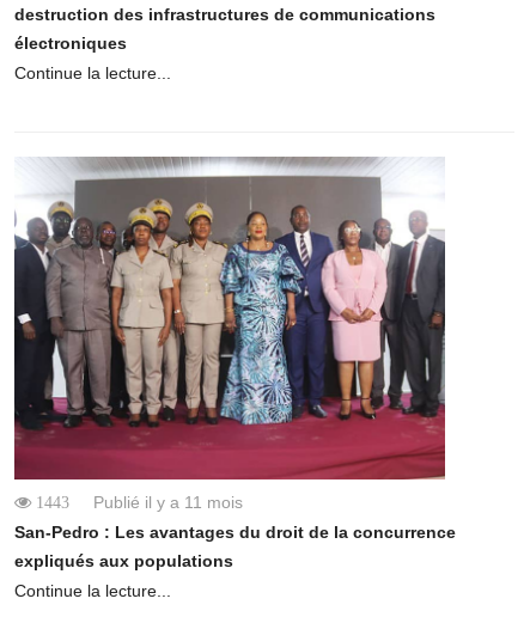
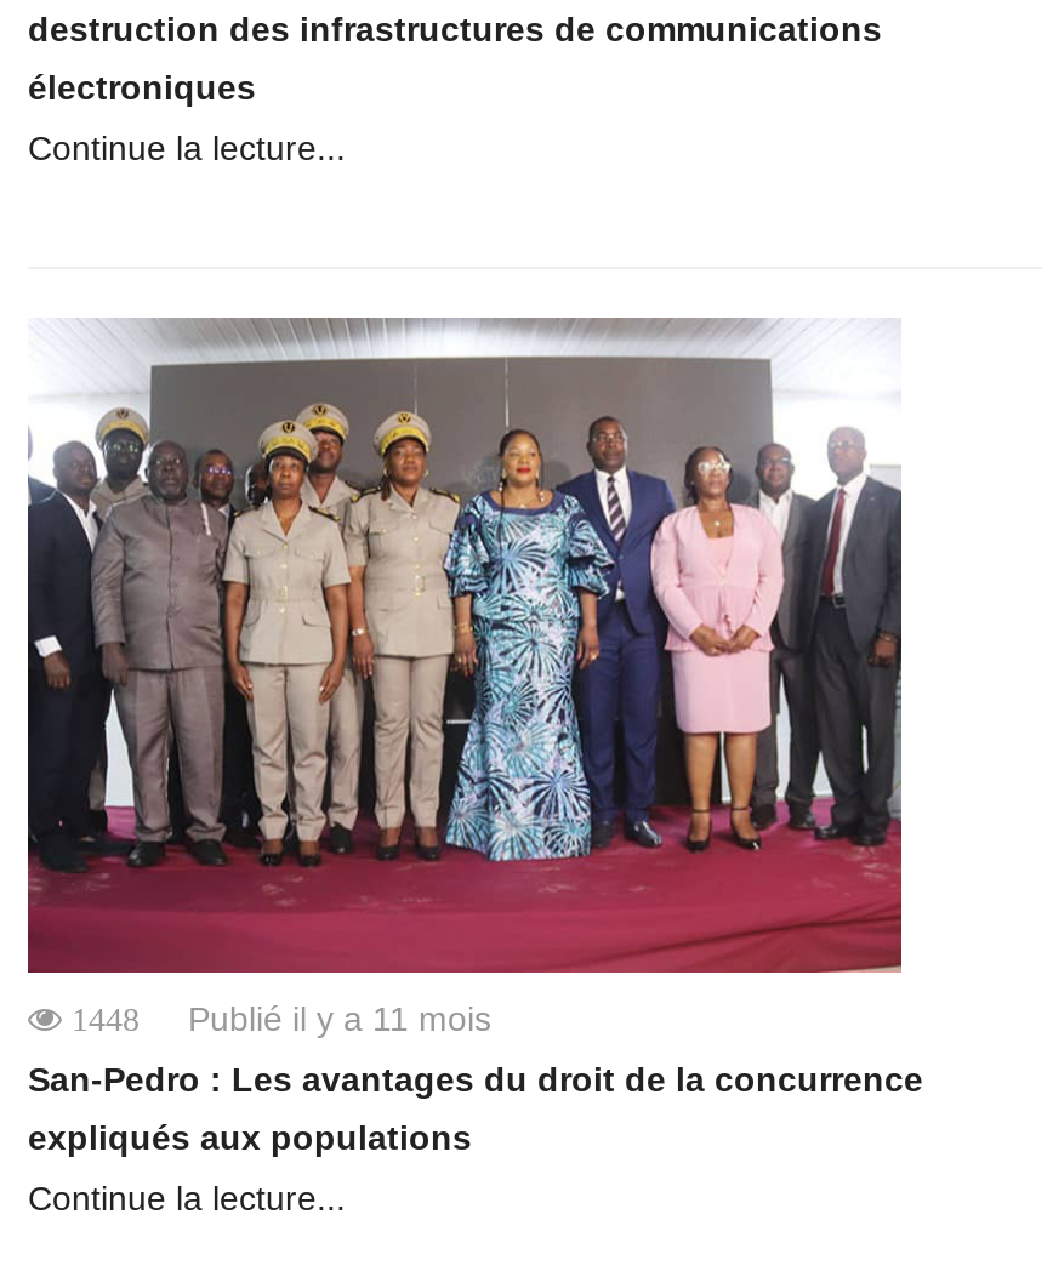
[31,493,243,512] 1443 Publié il y a 11 mois -> [62,999,491,1038] 1448 Publié il y a 11 mois

